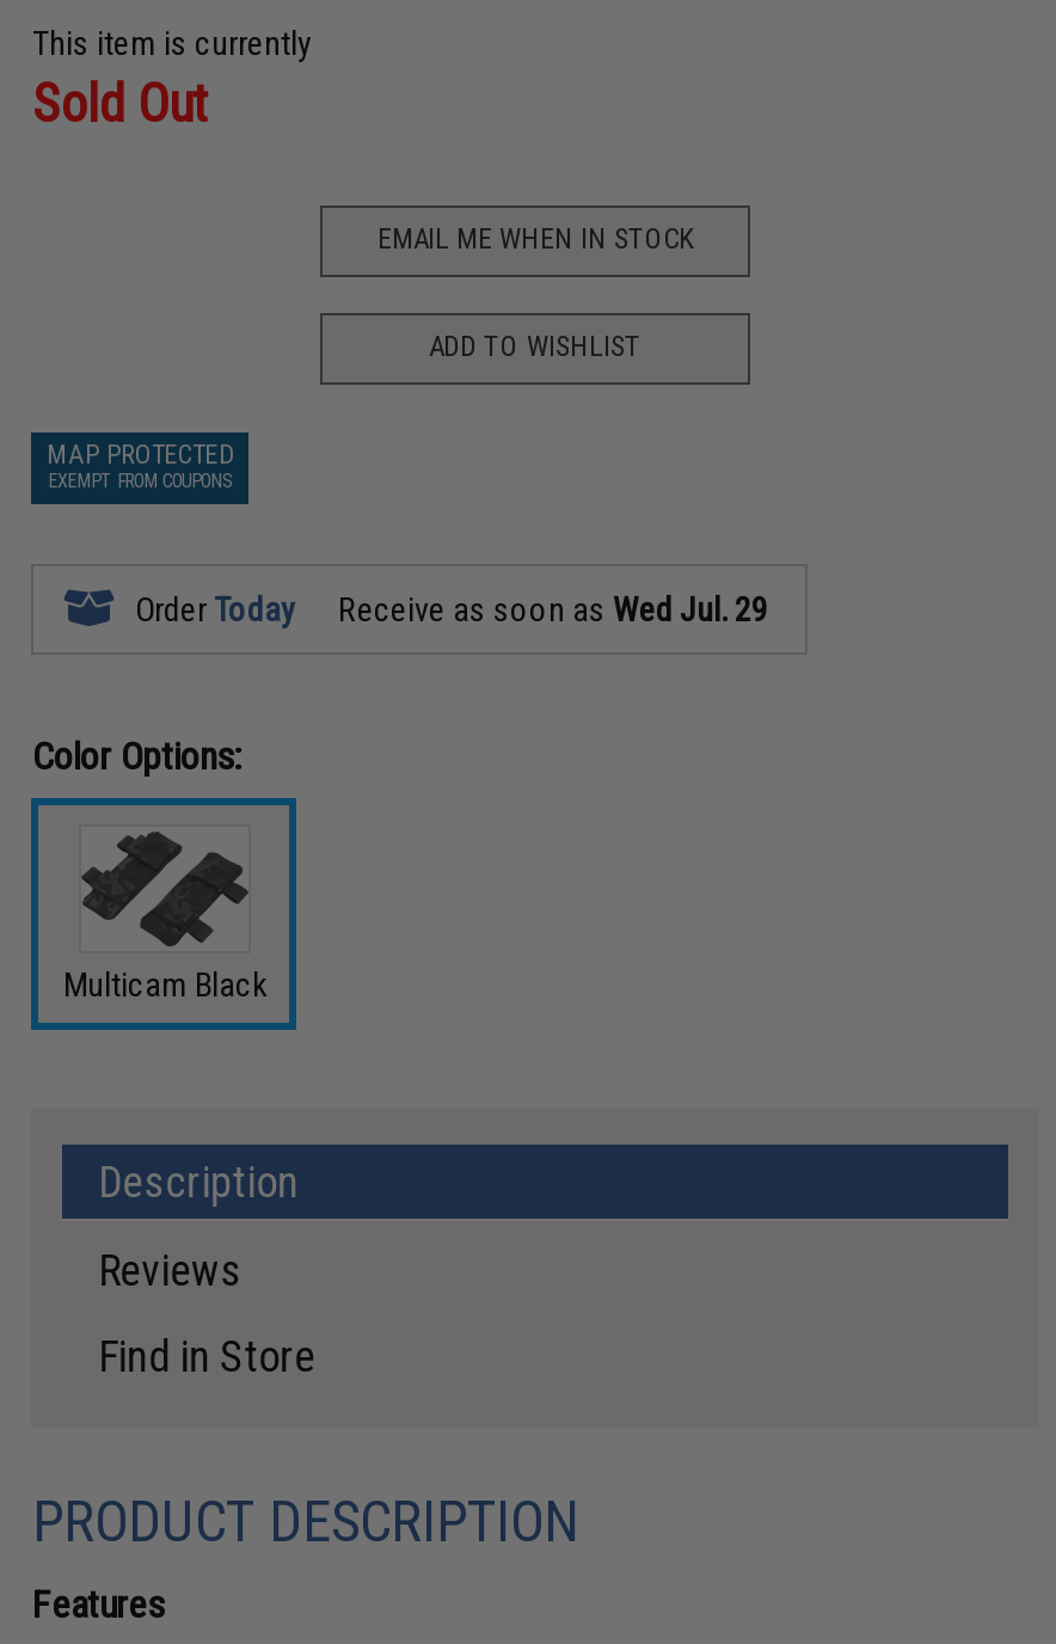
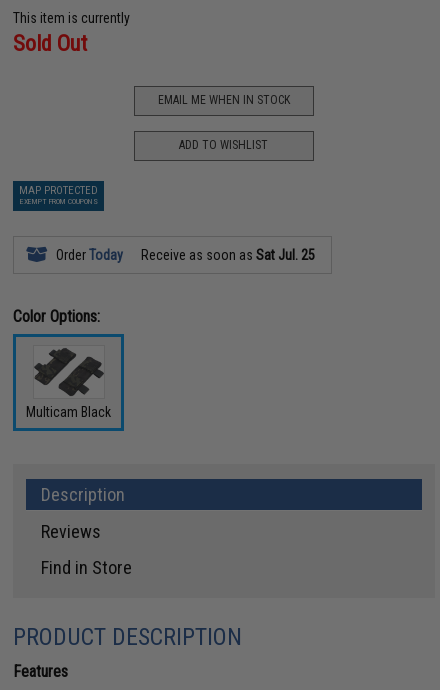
[331,589,768,627] Receive as soon as Wed Jul. 29 -> [138,246,315,262] Receive as soon as Sat Jul. 25

